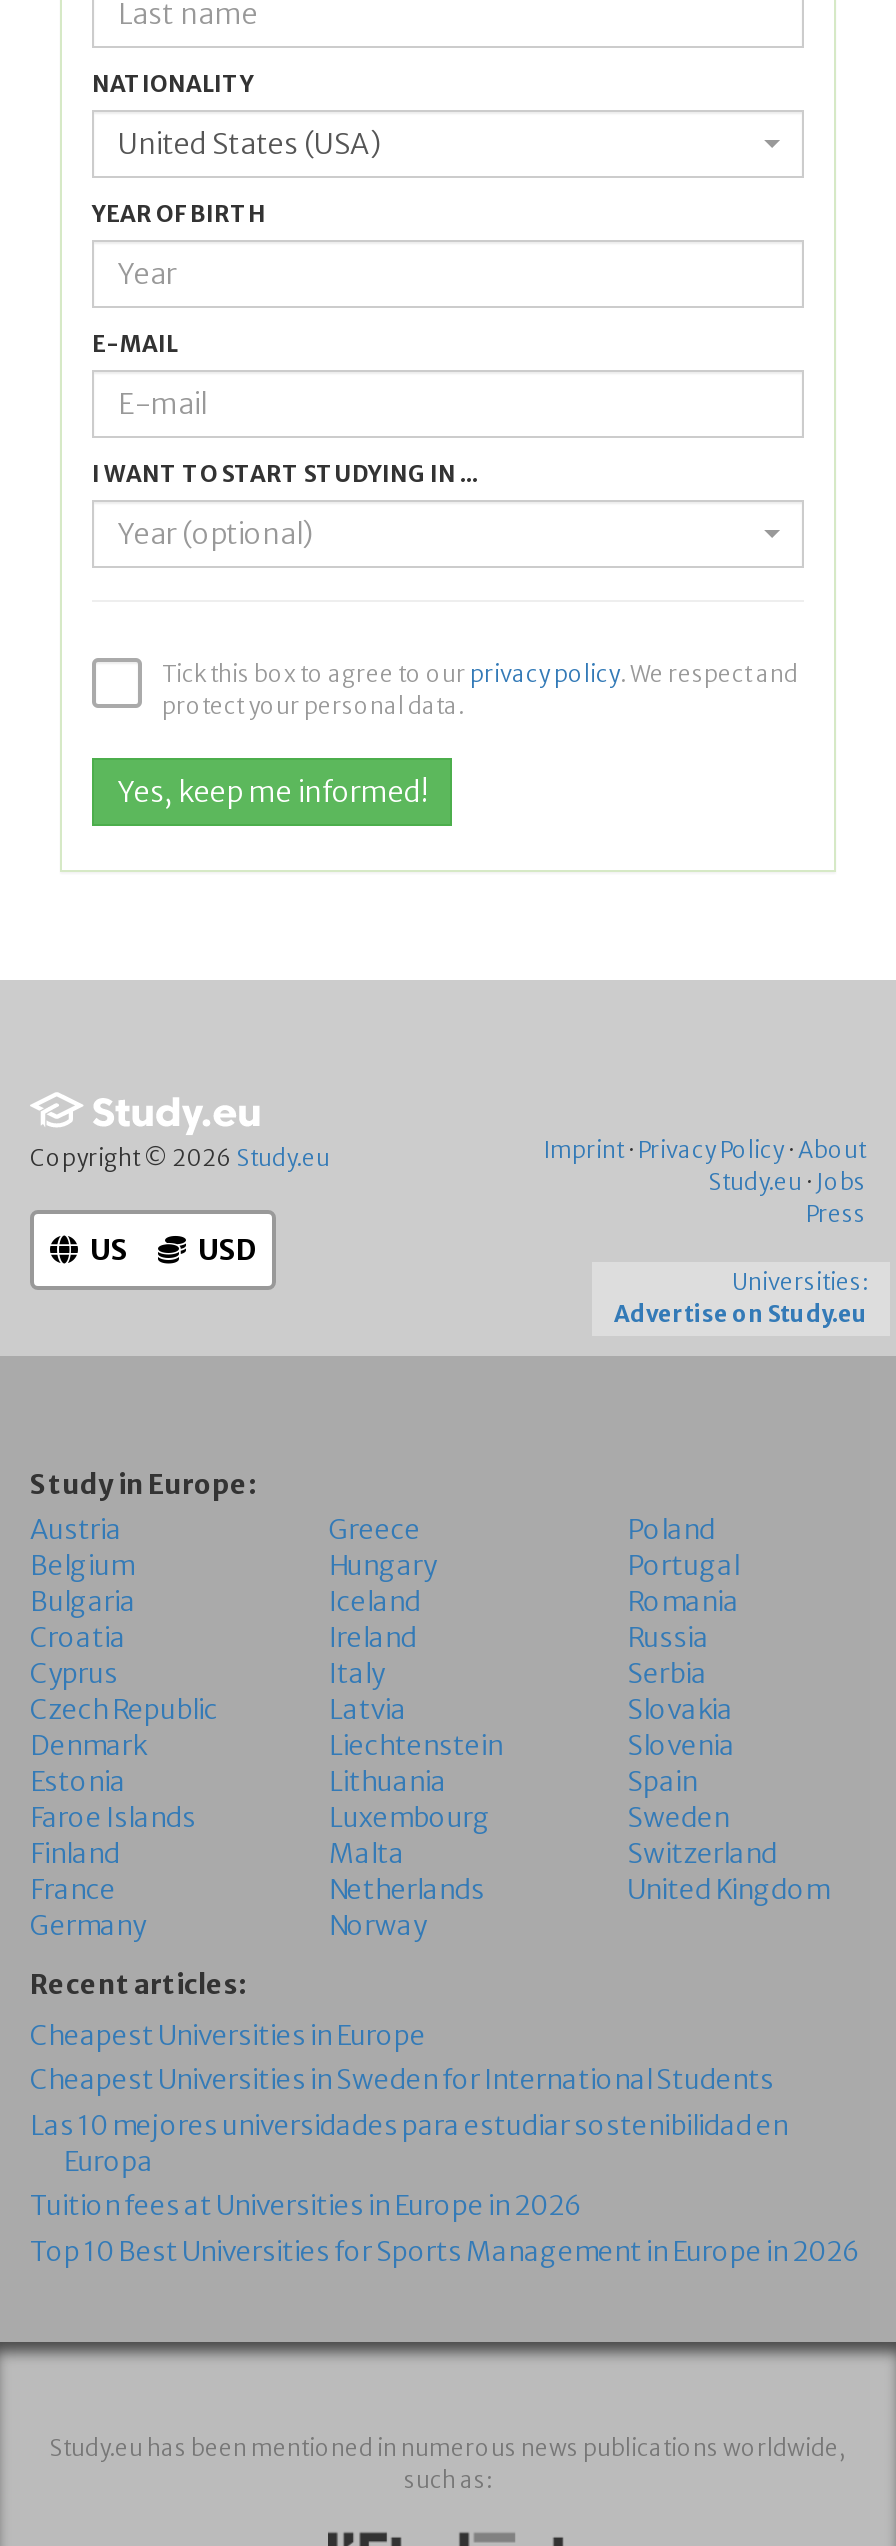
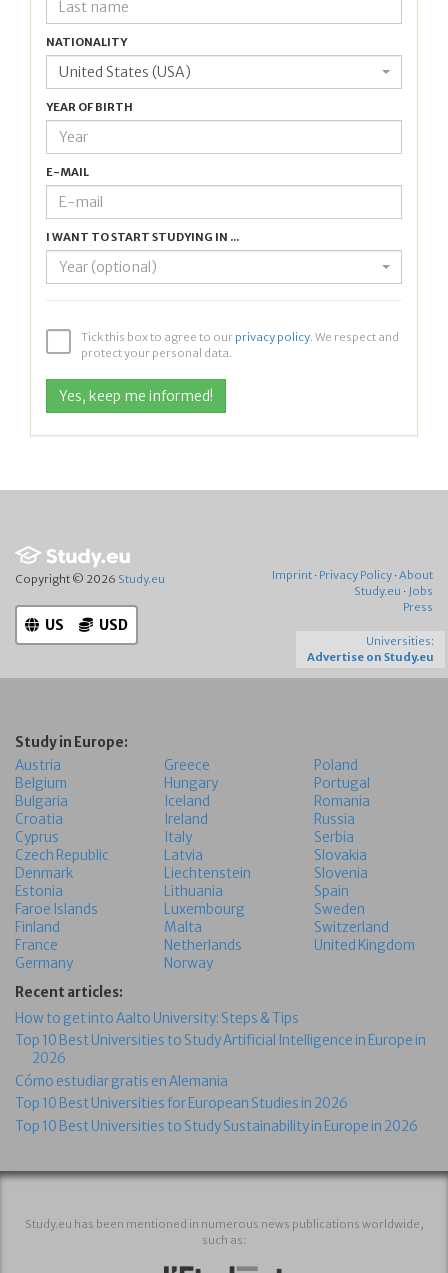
[30,2019,860,2269] Cheapest Universities in Europe | Cheapest Universities in Sweden for International Students | Las 10 mejores universidades para estudiar sostenibilidad en | Europa | Tuition fees at Universities in Europe in 2026 | Top 10 Best Universities for Sports Management in Europe in 2026 -> [15,1009,426,1134] How to get into Aalto University: Steps & Tips | Top 10 Best Universities to Study Artificial Intelligence in Europe in | 2026 | Cómo estudiar gratis en Alemania | Top 10 Best Universities for European Studies in 2026 | Top 10 Best Universities to Study Sustainability in Europe in 2026

